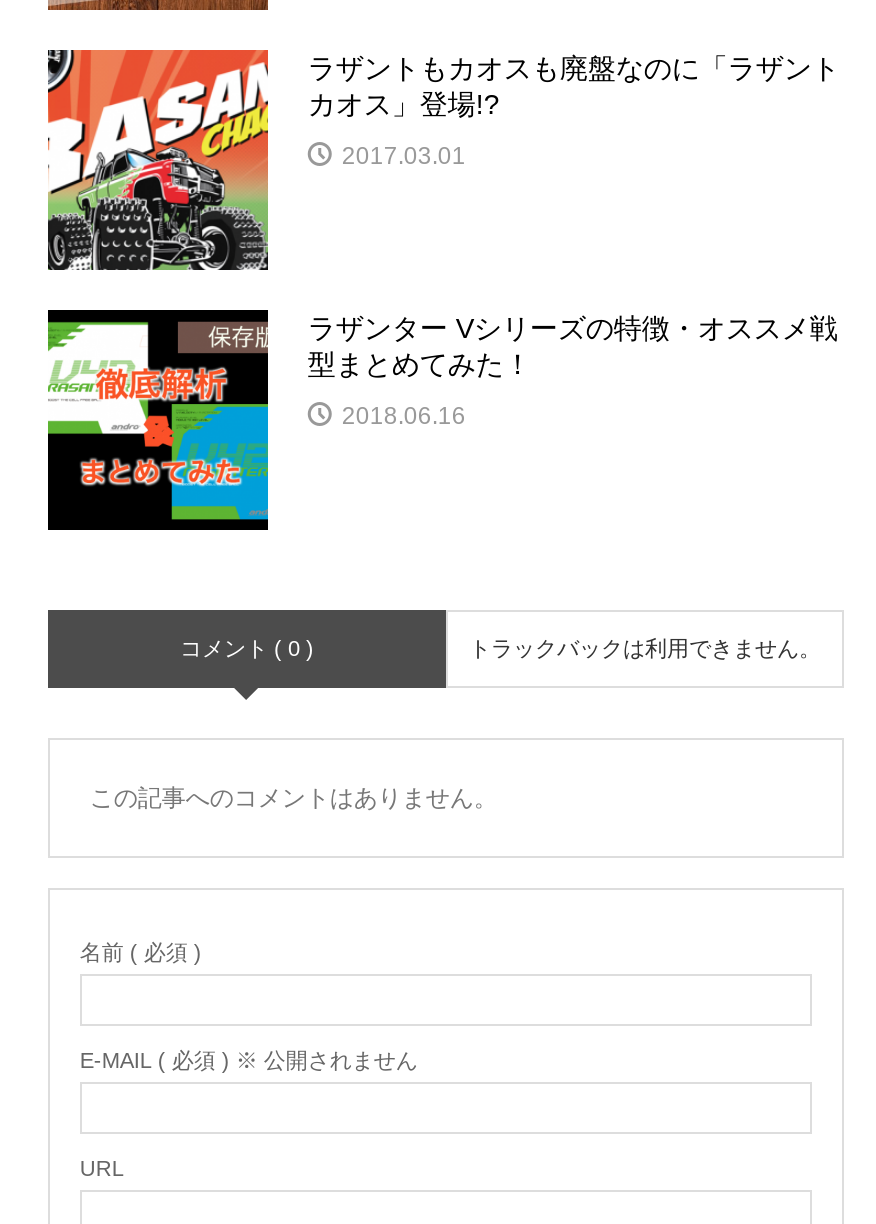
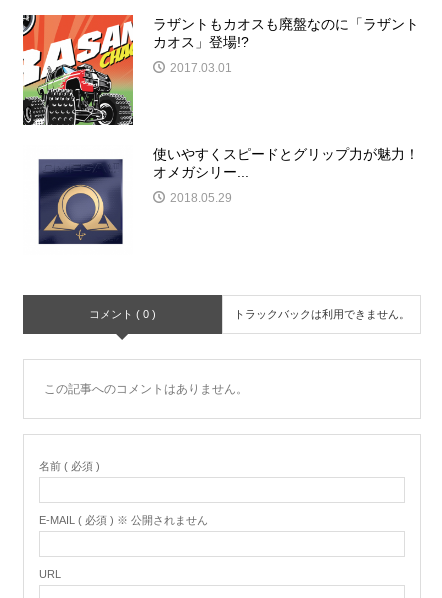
[46,308,838,532] [image] | ラザンター Vシリーズの特徴・オススメ戦 | 型まとめてみた！ -> [23,145,419,255] [image] | 使いやすくスピードとグリップ力が魅力！ | オメガシリー...
[342,403,466,431] 2018.06.16 -> [170,191,232,205] 2018.05.29

